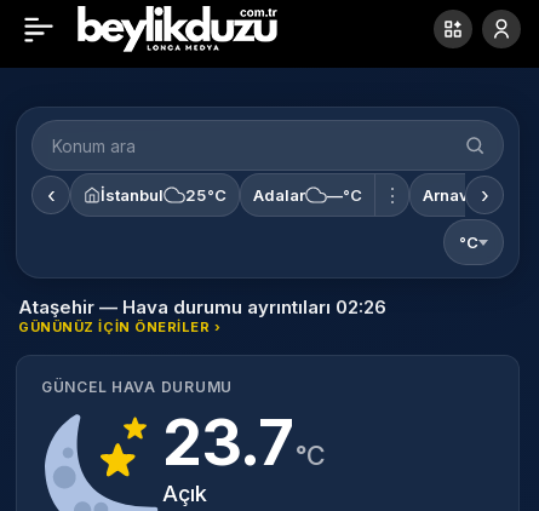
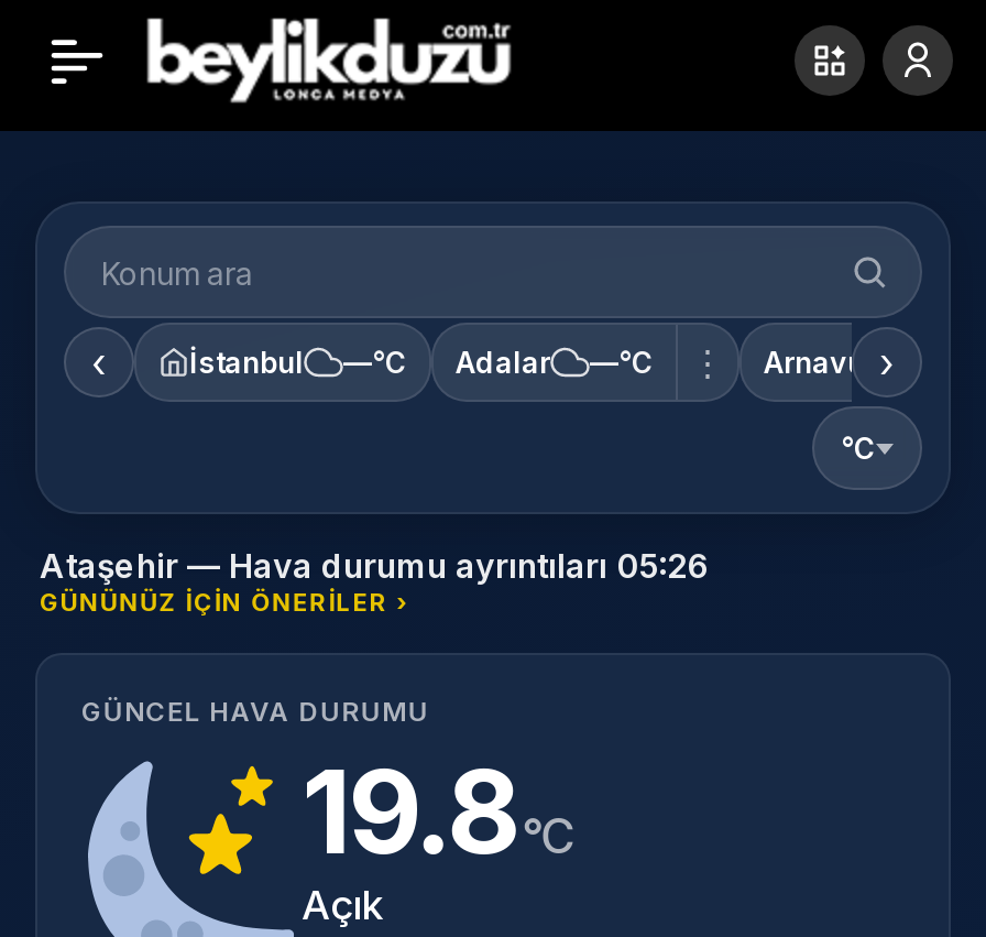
[185,185,227,205] 25°C -> [343,345,407,380] —°C
[18,295,386,318] Ataşehir — Hava durumu ayrıntıları 02:26 -> [40,545,709,587] Ataşehir — Hava durumu ayrıntıları 05:26
[162,405,324,481] 23.7 °C -> [302,744,574,883] 19.8 °C

